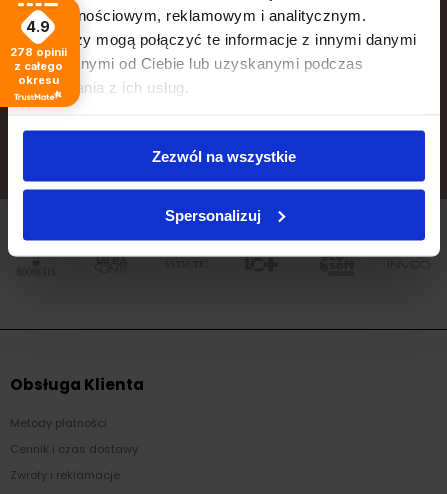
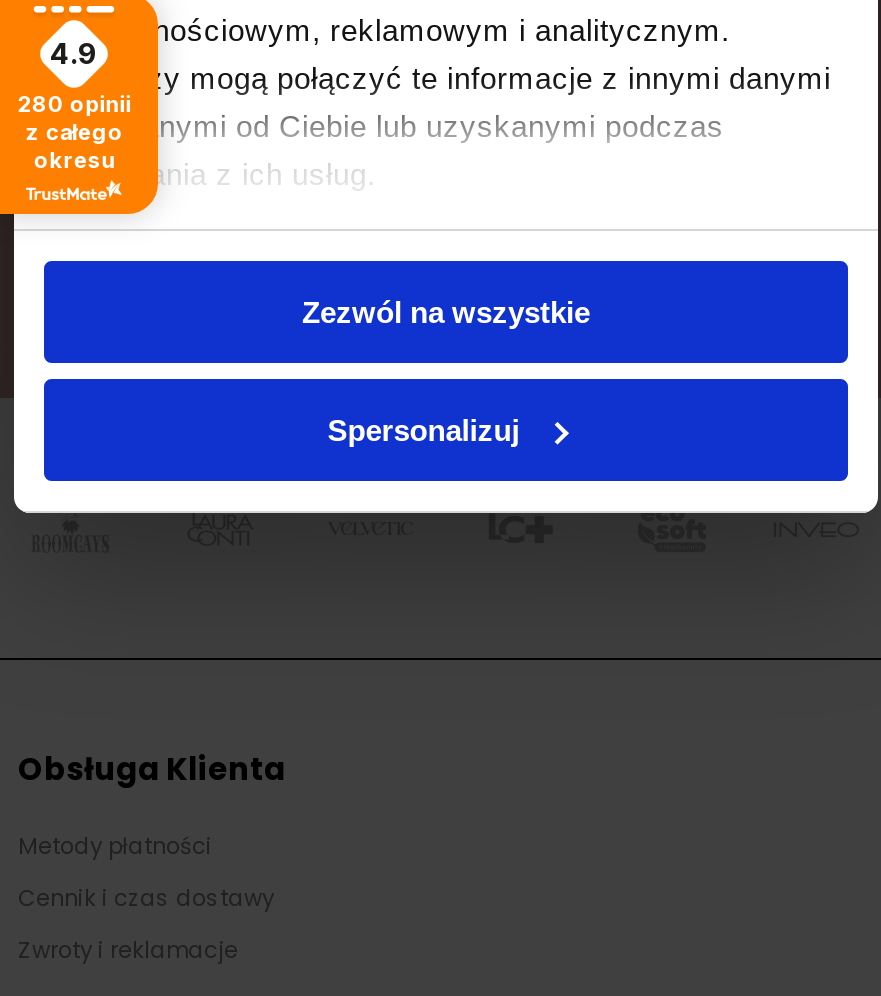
[10,45,67,59] 278 opinii -> [18,89,132,117] 280 opinii

